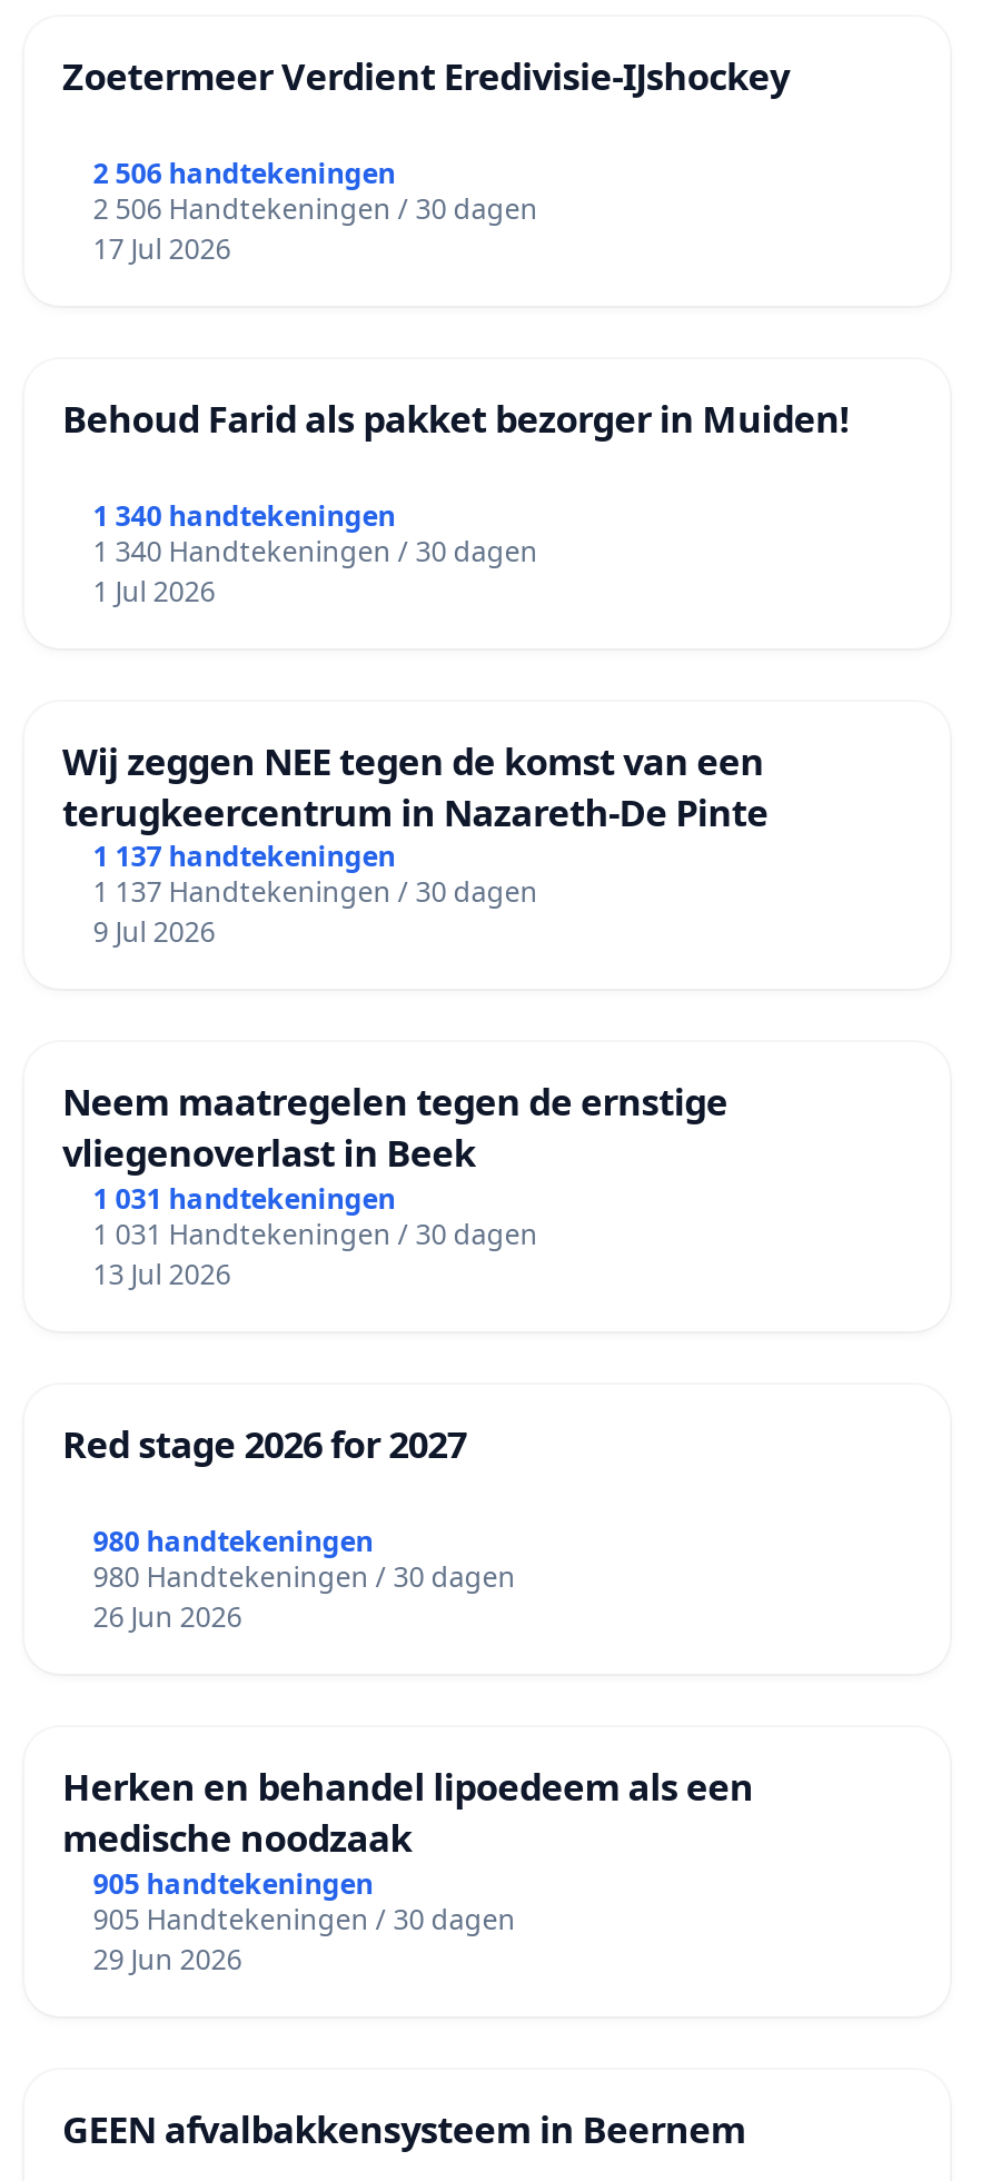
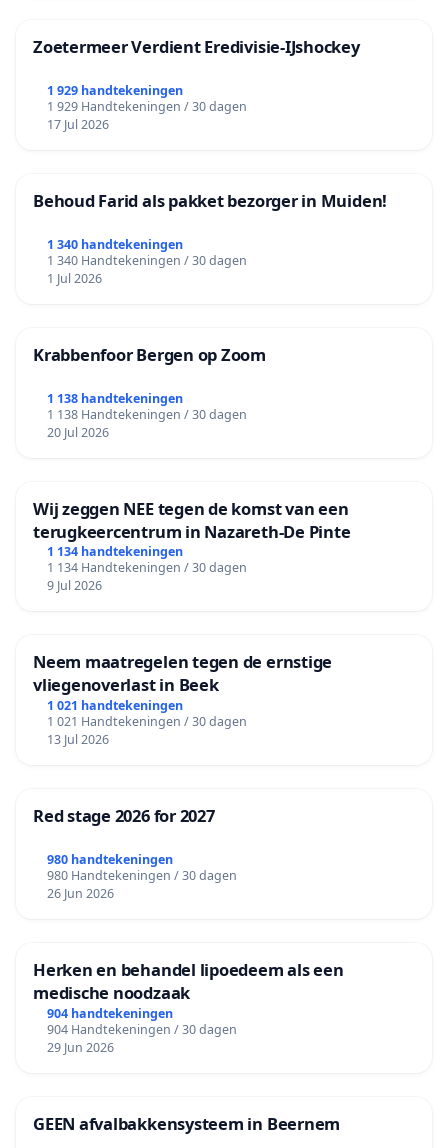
[93,154,396,192] 2 506 handtekeningen -> [47,82,183,99] 1 929 handtekeningen
[93,190,538,228] 2 506 Handtekeningen / 30 dagen -> [47,98,247,115] 1 929 Handtekeningen / 30 dagen
none -> [33,343,266,441] Krabbenfoor Bergen op Zoom | 1 138 handtekeningen | 1 138 Handtekeningen / 30 dagen | 20 Jul 2026
[93,839,396,877] 1 137 handtekeningen -> [47,543,183,560] 1 134 handtekeningen
[93,874,538,912] 1 137 Handtekeningen / 30 dagen -> [47,559,247,576] 1 134 Handtekeningen / 30 dagen
[93,1181,396,1219] 1 031 handtekeningen -> [47,697,183,714] 1 021 handtekeningen
[93,1217,538,1255] 1 031 Handtekeningen / 30 dagen -> [47,713,247,730] 1 021 Handtekeningen / 30 dagen
[93,1865,373,1903] 905 handtekeningen -> [47,1005,173,1022] 904 handtekeningen
[93,1901,516,1939] 905 Handtekeningen / 30 dagen -> [47,1021,237,1038] 904 Handtekeningen / 30 dagen

